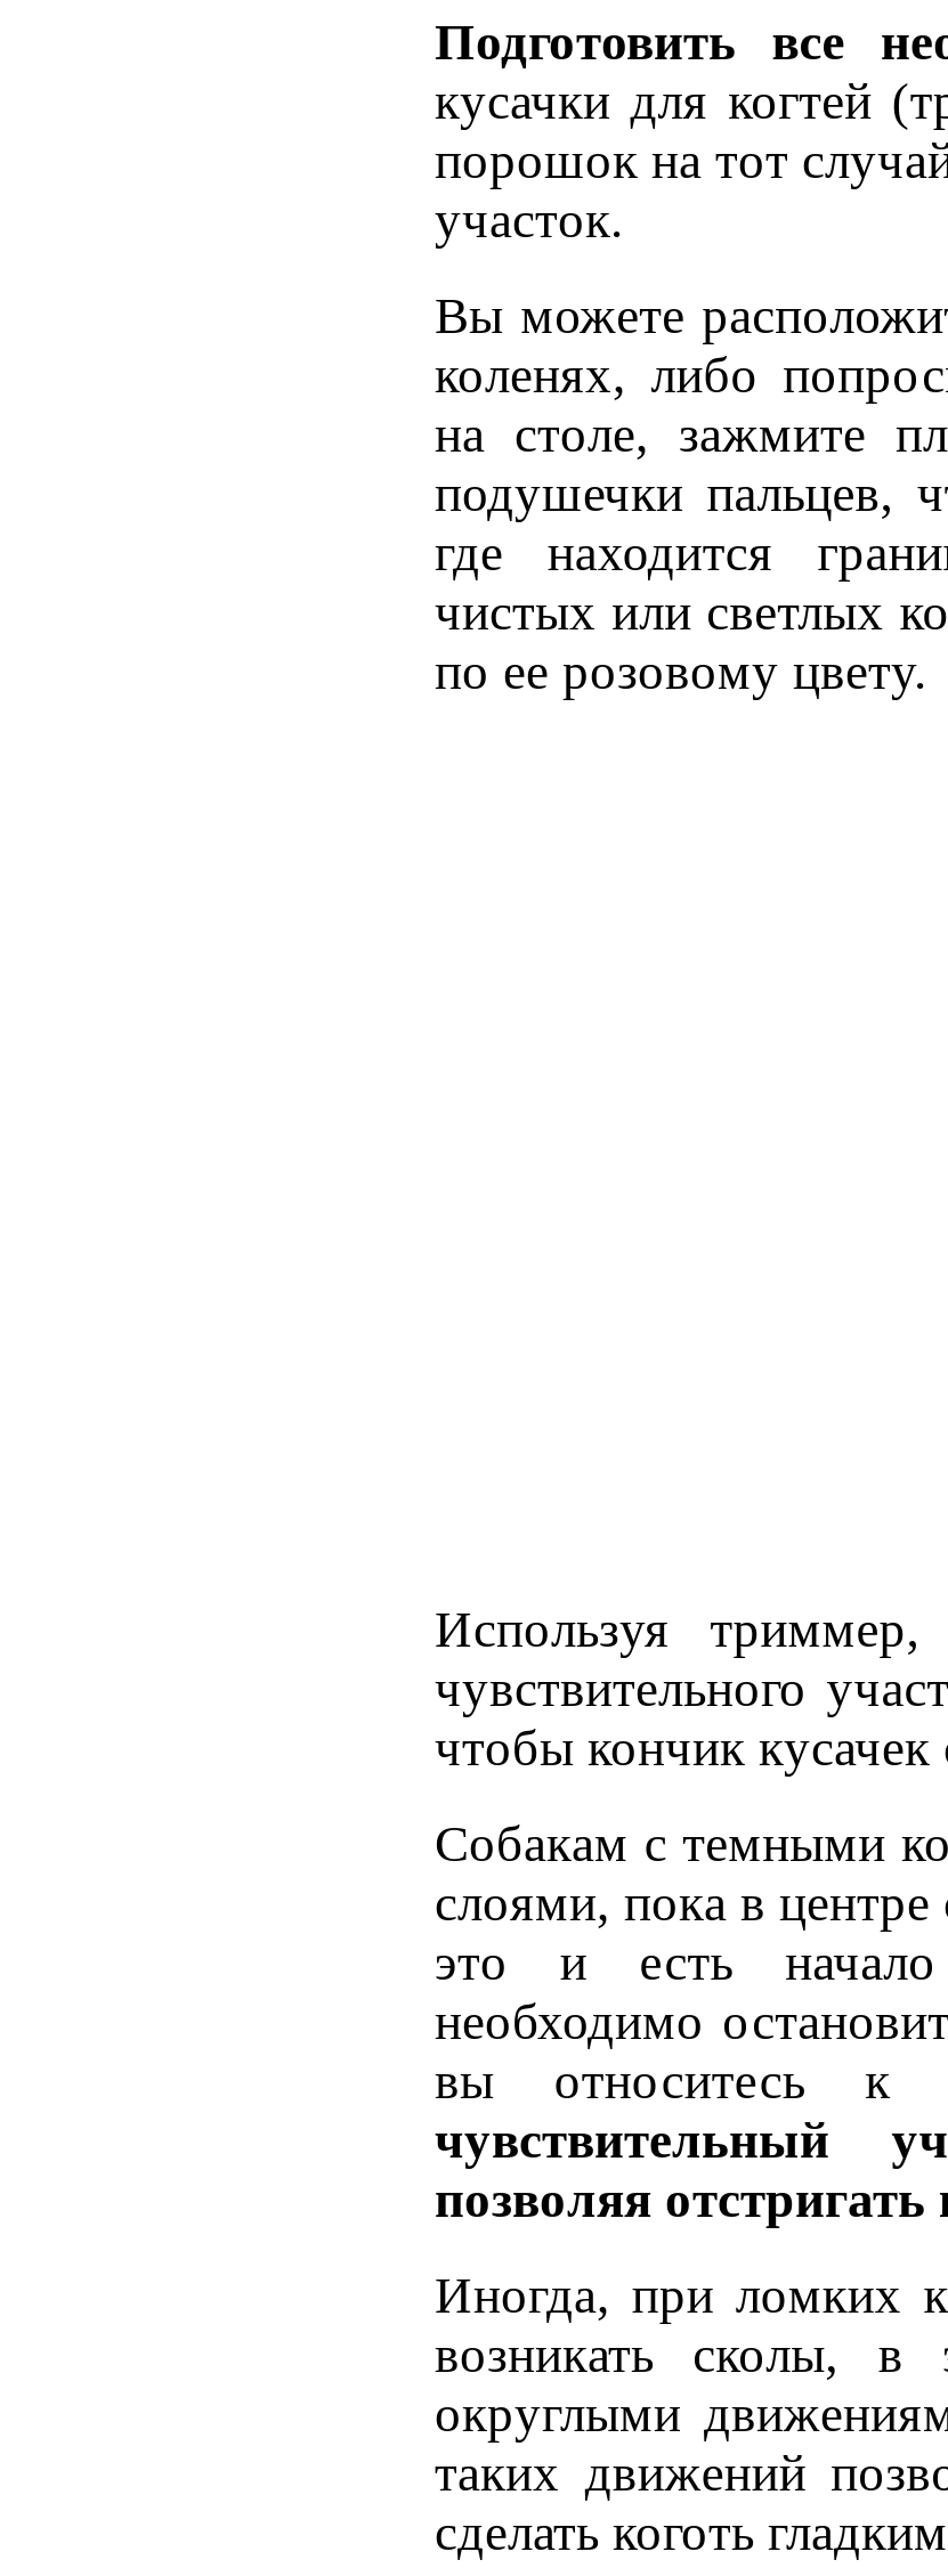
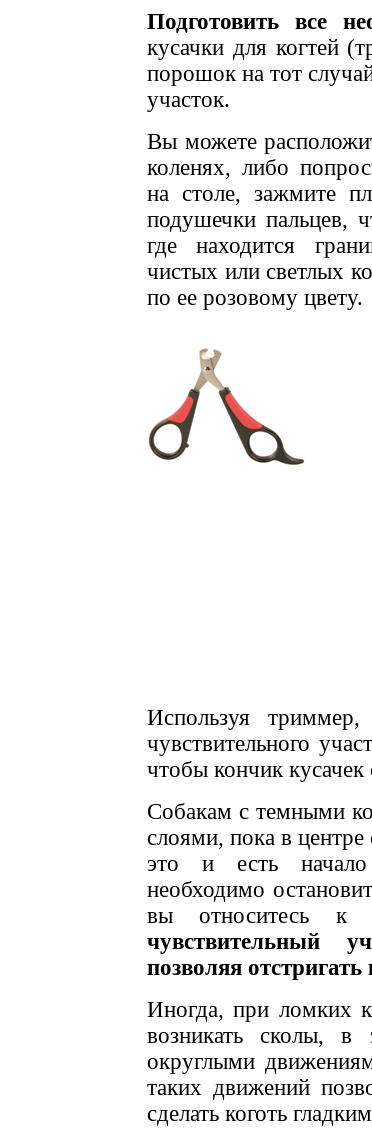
none -> [148,348,305,466] [image]

